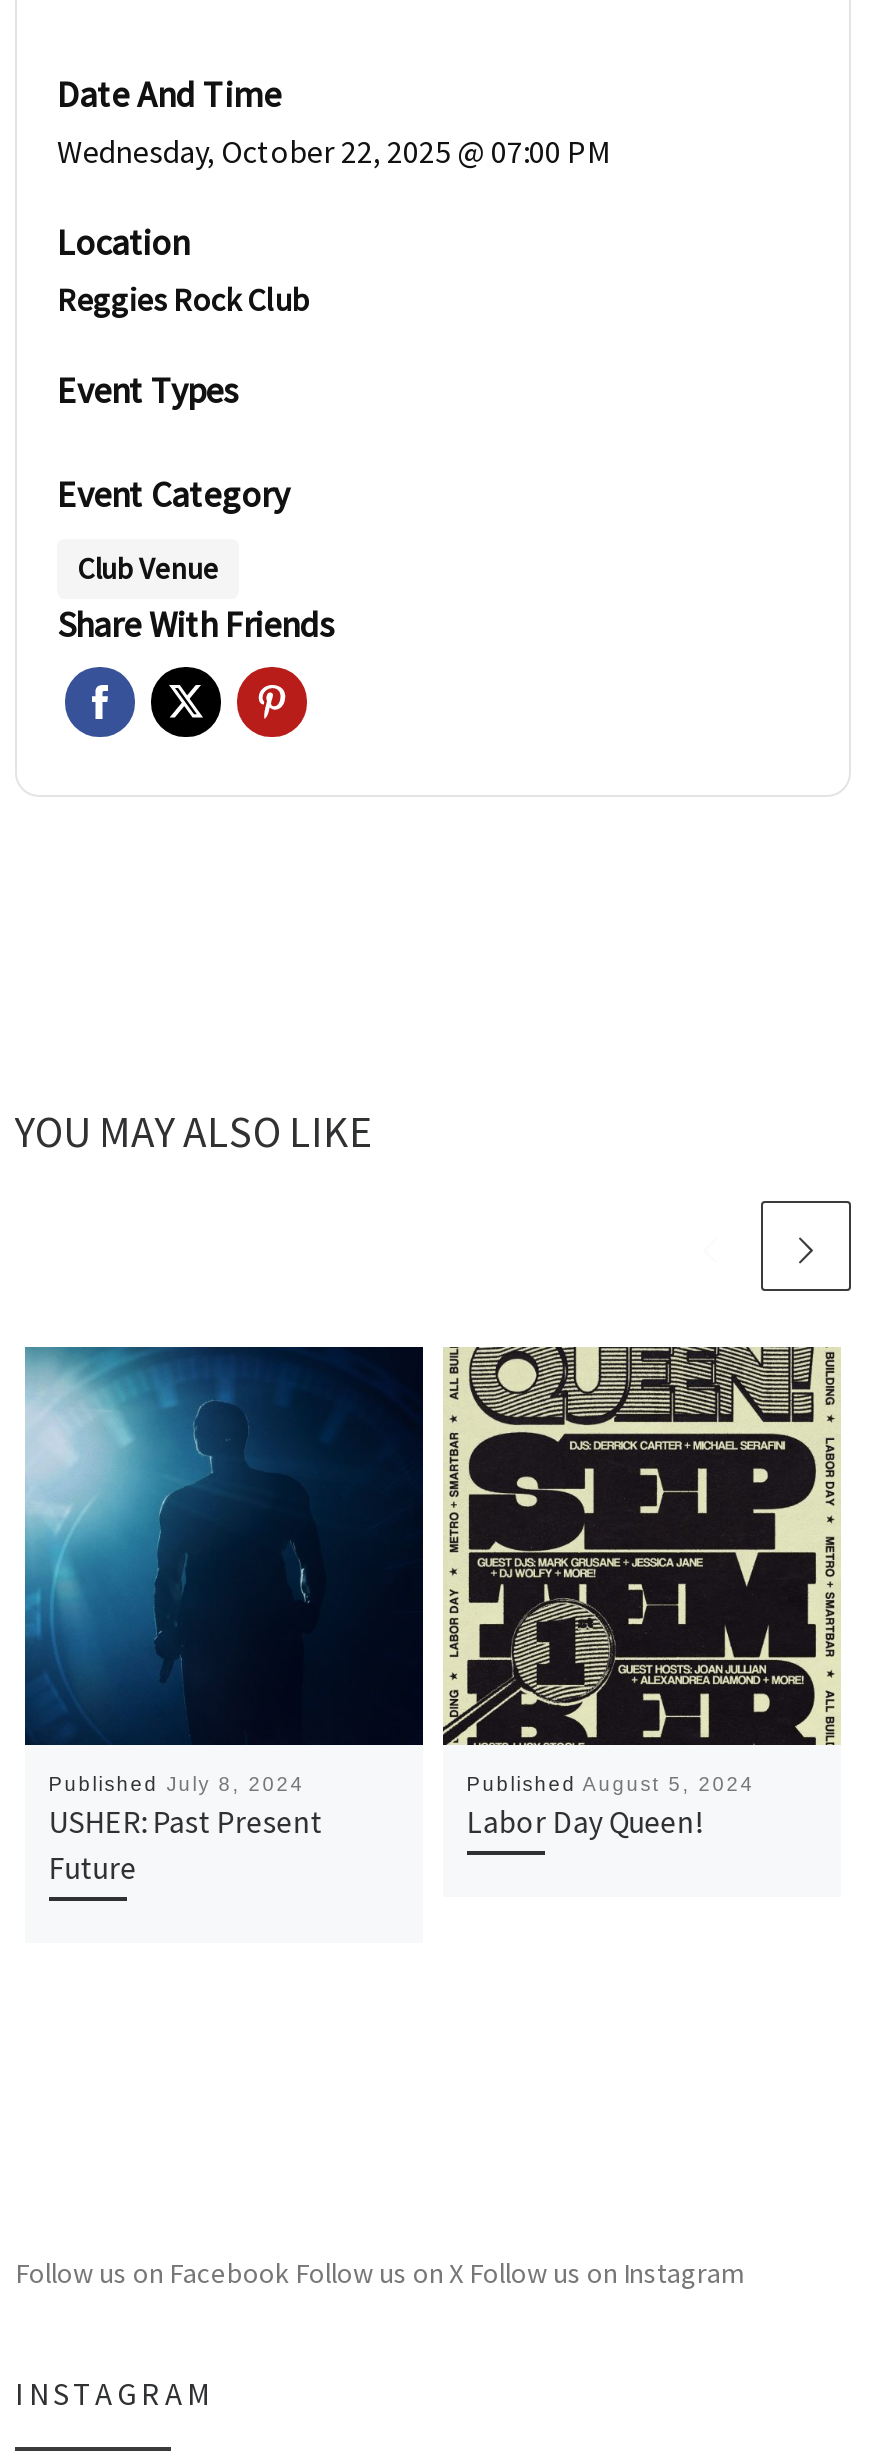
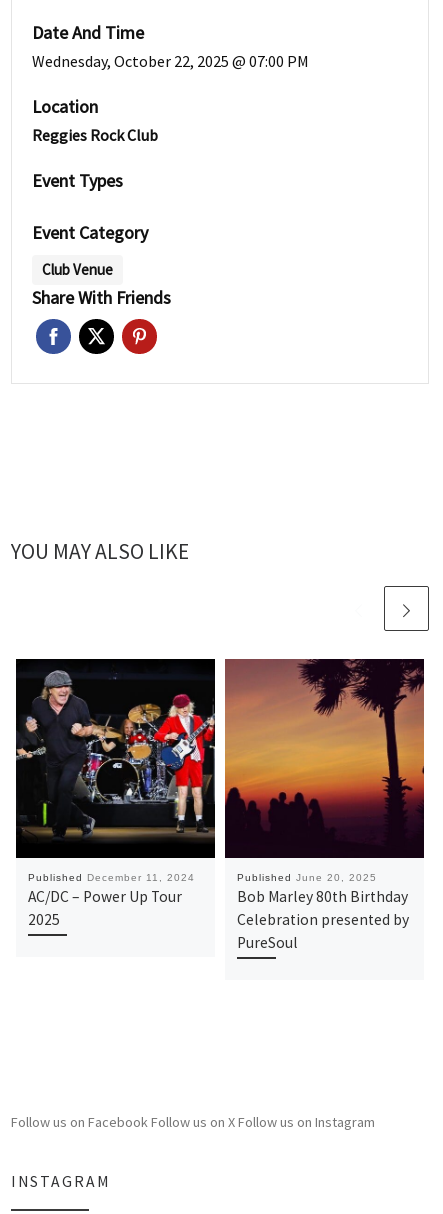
[23,1345,423,1886] [image] | Published July 8, 2024 | USHER: Past Present | Future -> [15,658,216,929] [image] | Published December 11, 2024 | AC/DC – Power Up Tour | 2025
[443,1345,841,1840] [image] | Published August 5, 2024 | Labor Day Queen! -> [224,658,425,952] [image] | Published June 20, 2025 | Bob Marley 80th Birthday | Celebration presented by | PureSoul

